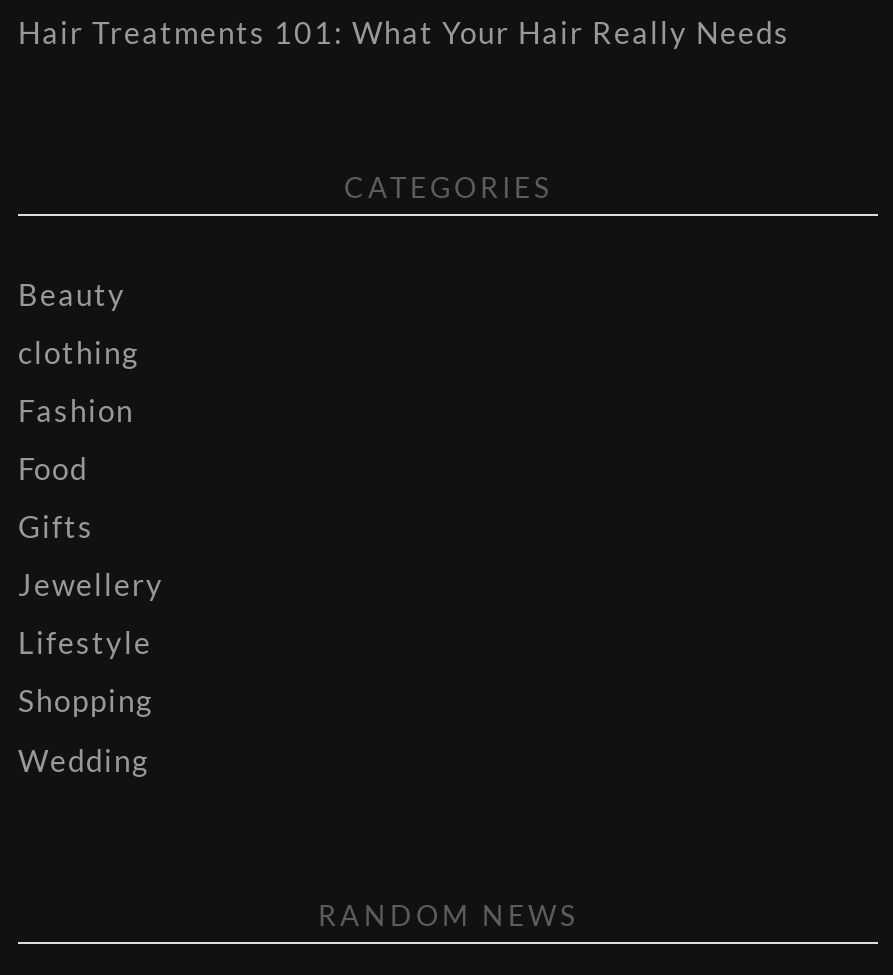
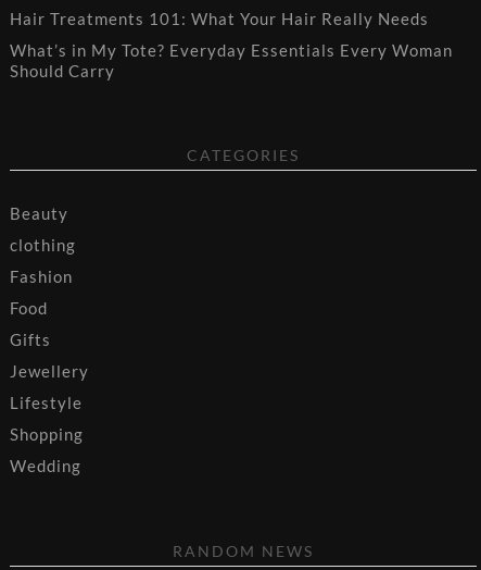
none -> [10,40,453,81] What’s in My Tote? Everyday Essentials Every Woman | Should Carry

